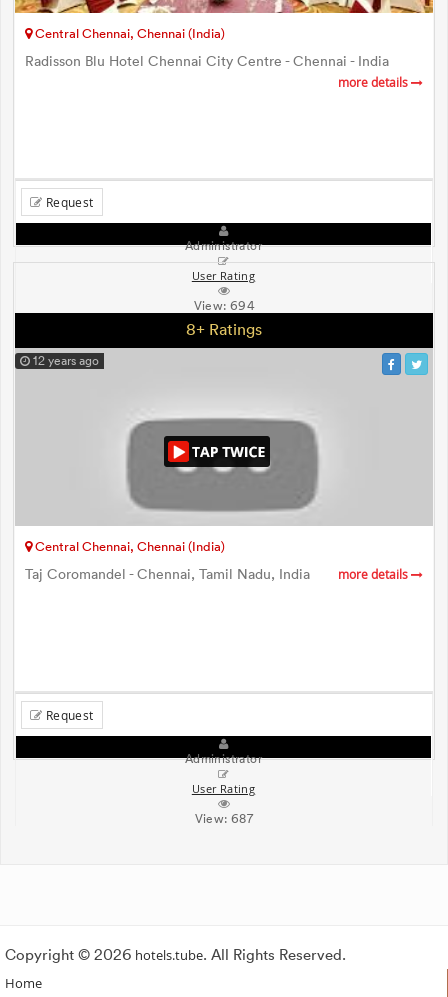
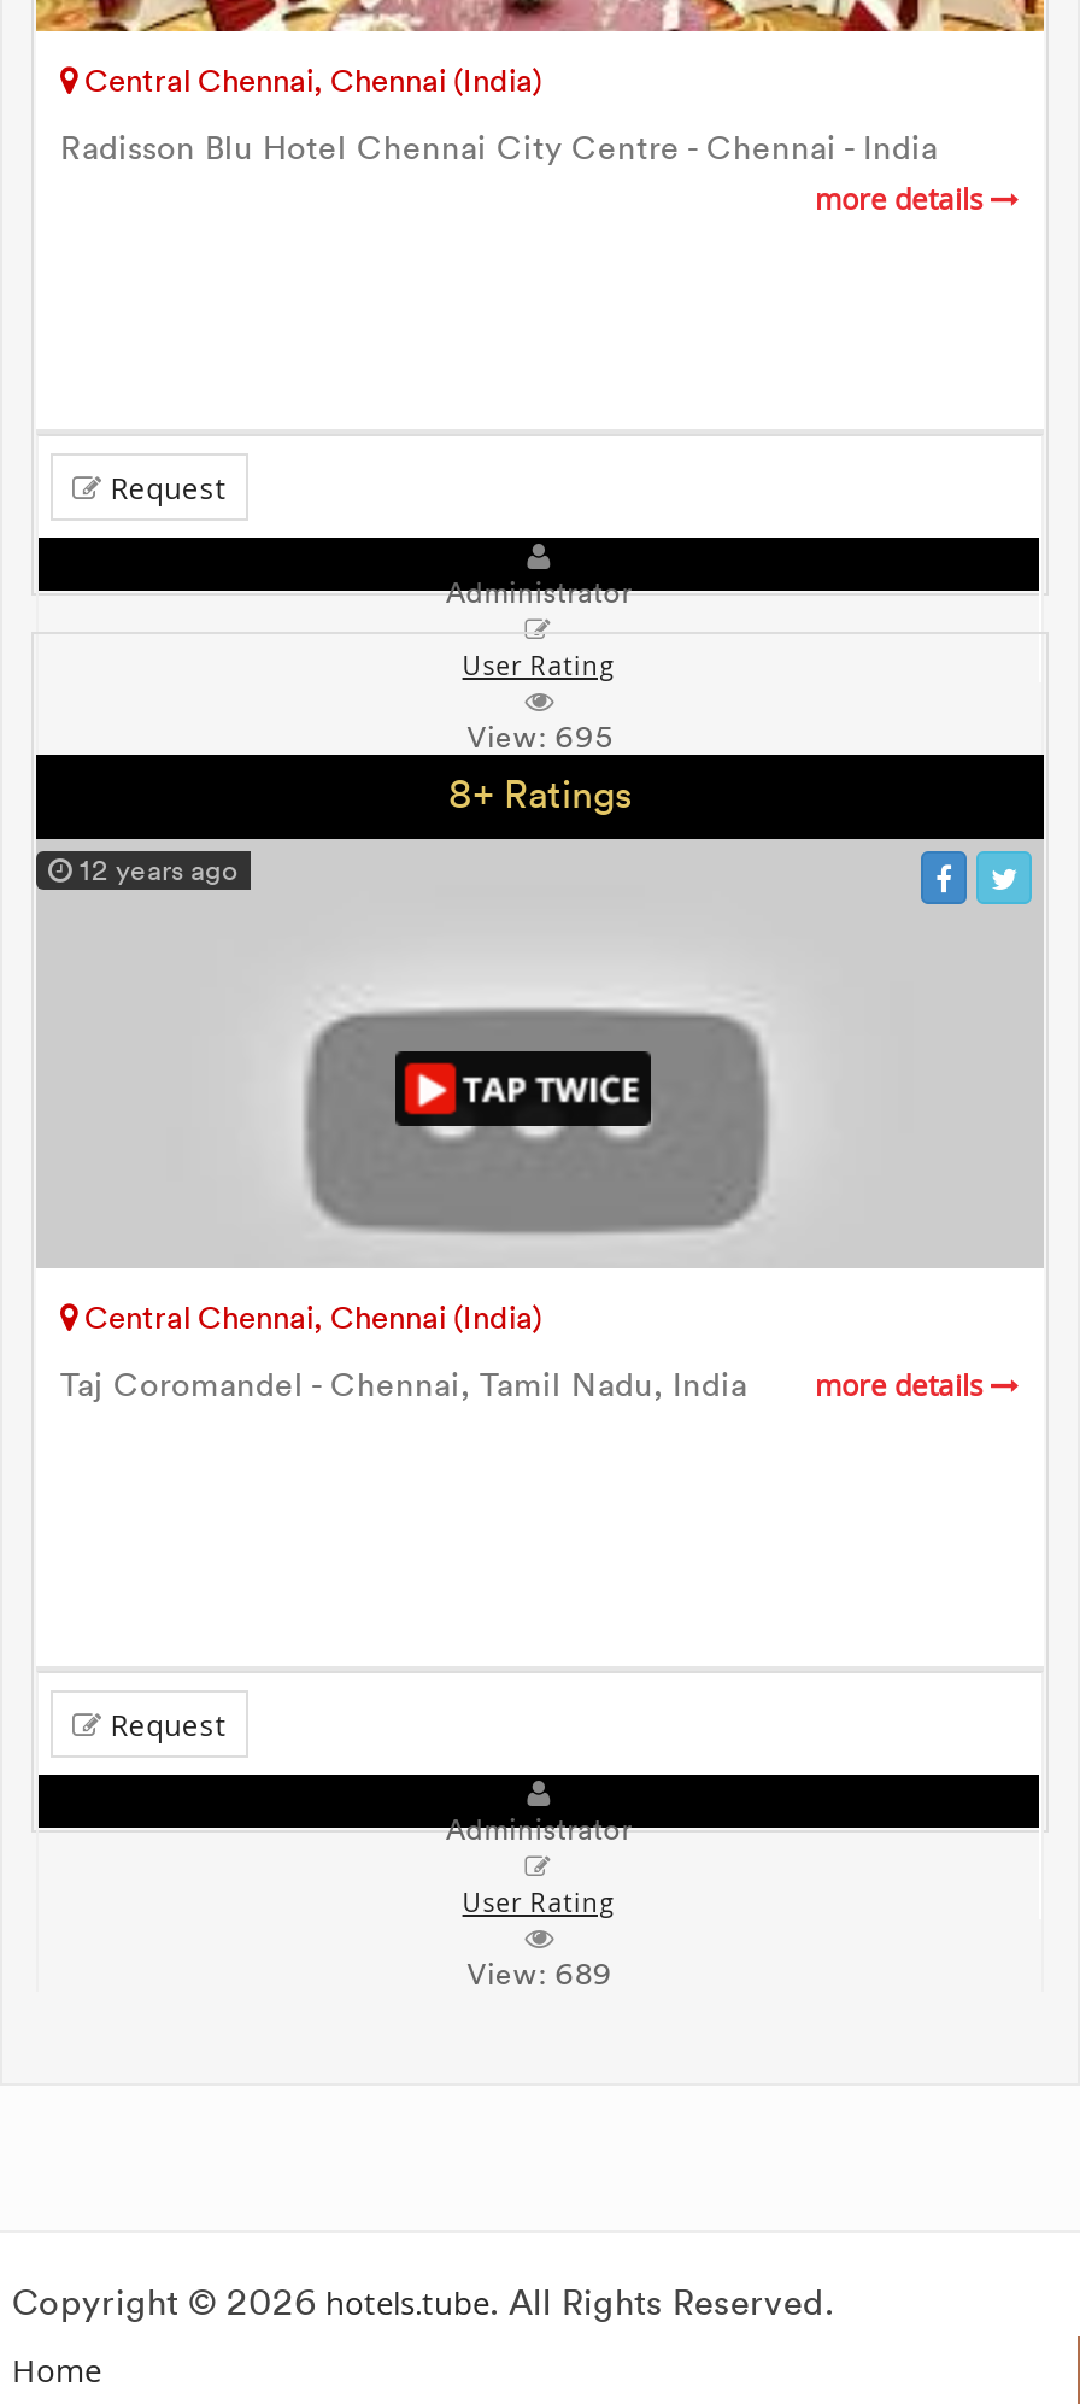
[194,298,254,313] View: 694 -> [467,718,613,754] View: 695
[195,811,253,826] View: 687 -> [467,1955,613,1991] View: 689

